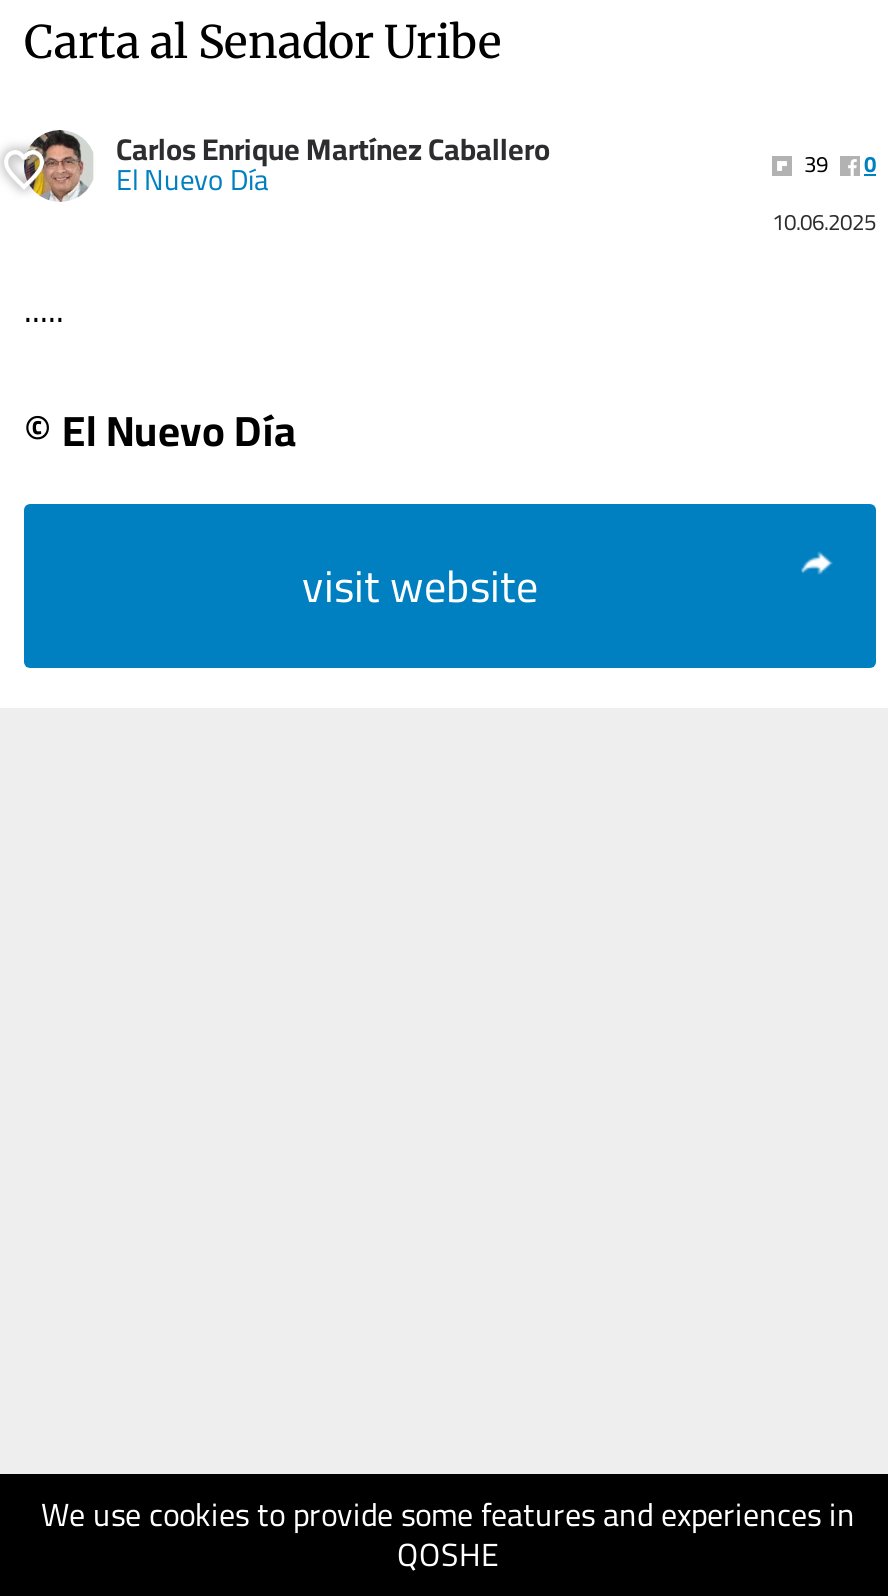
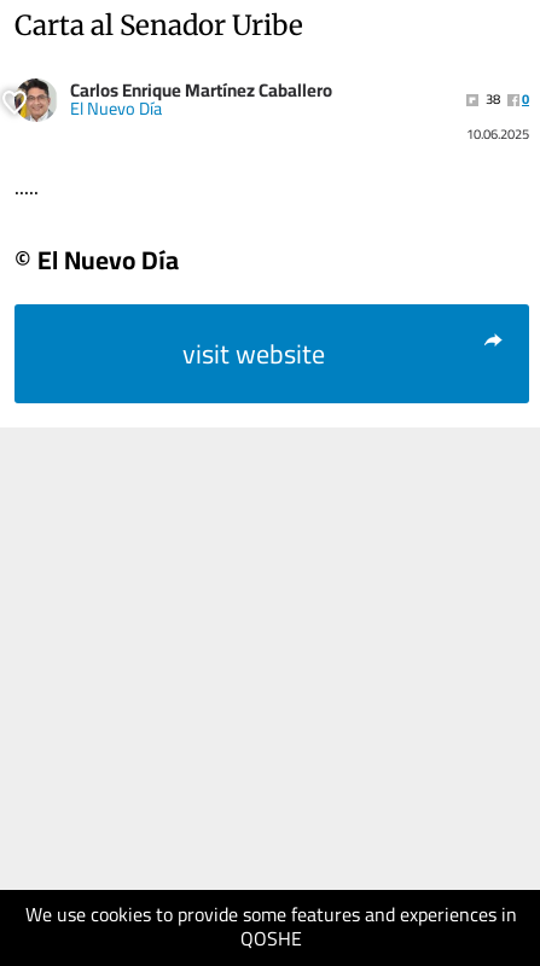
[804,142,876,184] 39 0 -> [486,86,529,111] 38 0

